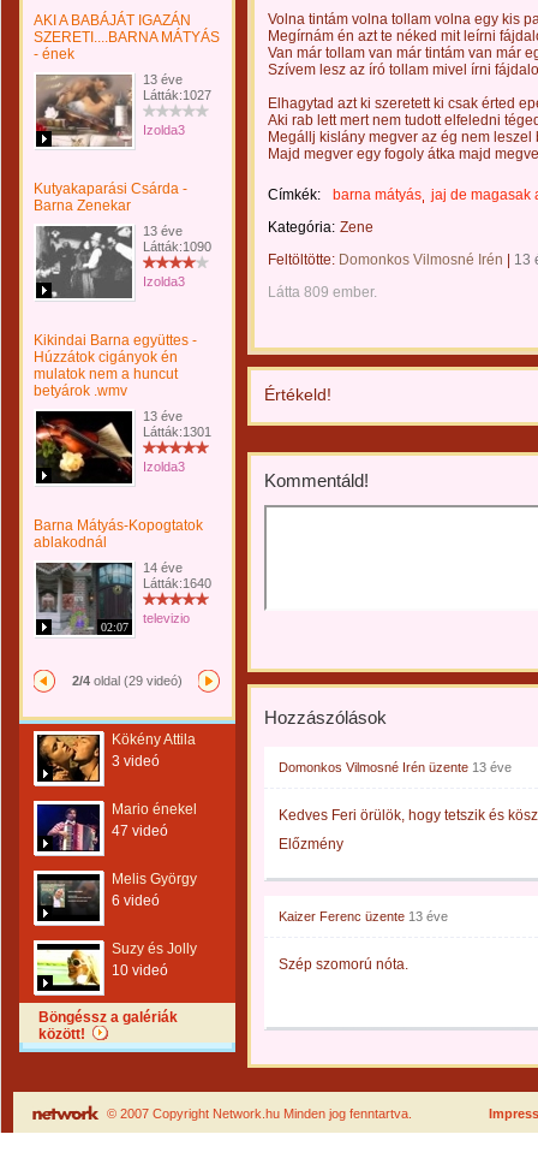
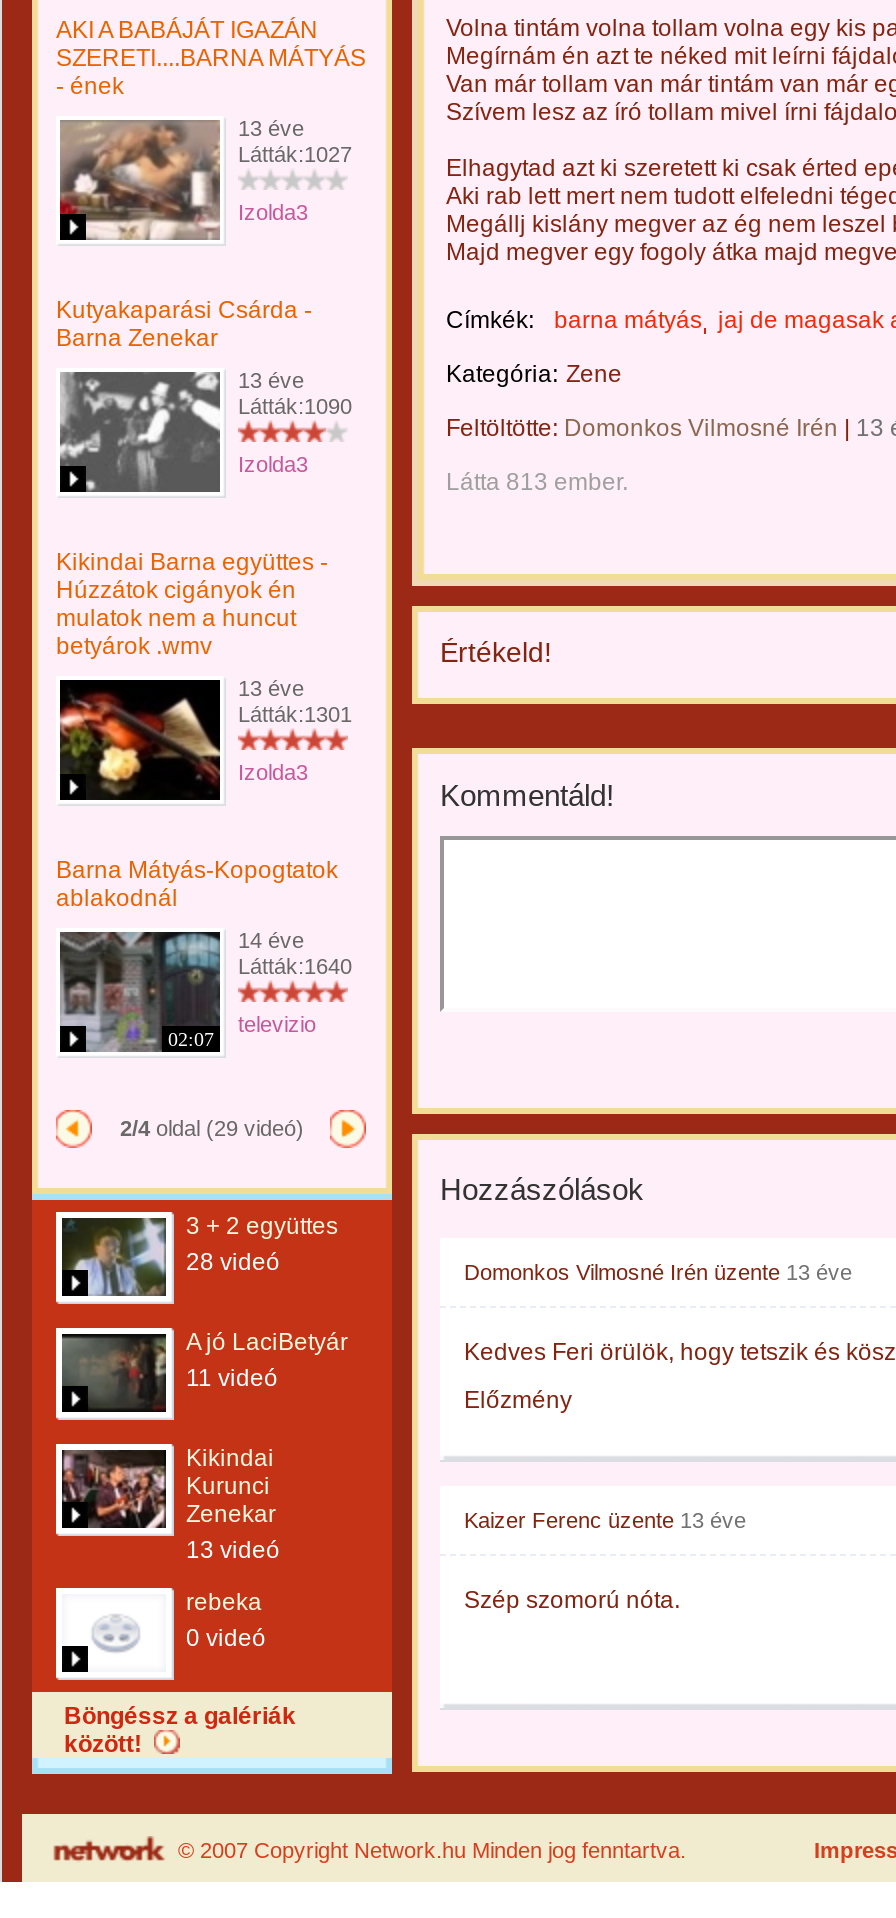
[268,284,377,301] Látta 809 ember. -> [446,468,628,496] Látta 813 ember.
[38,731,196,783] [image] | Kökény Attila | 3 videó -> [62,1212,338,1298] [image] | 3 + 2 együttes | 28 videó
[36,801,197,851] [image] | Mario énekel | 47 videó -> [60,1328,348,1412] [image] | A jó LaciBetyár | 11 videó
[37,871,197,922] [image] | Melis György | 6 videó -> [62,1444,280,1564] [image] | Kikindai | Kurunci | Zenekar | 13 videó
[32,939,197,992] [image] | Suzy és Jolly | 10 videó -> [56,1560,266,1672] [image] | rebeka | 0 videó

